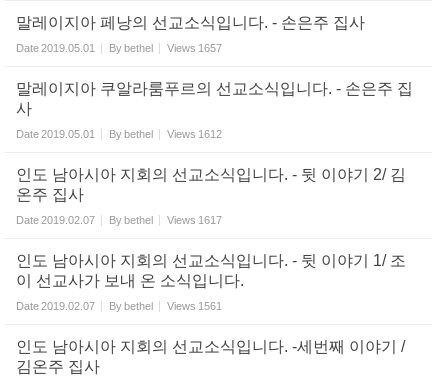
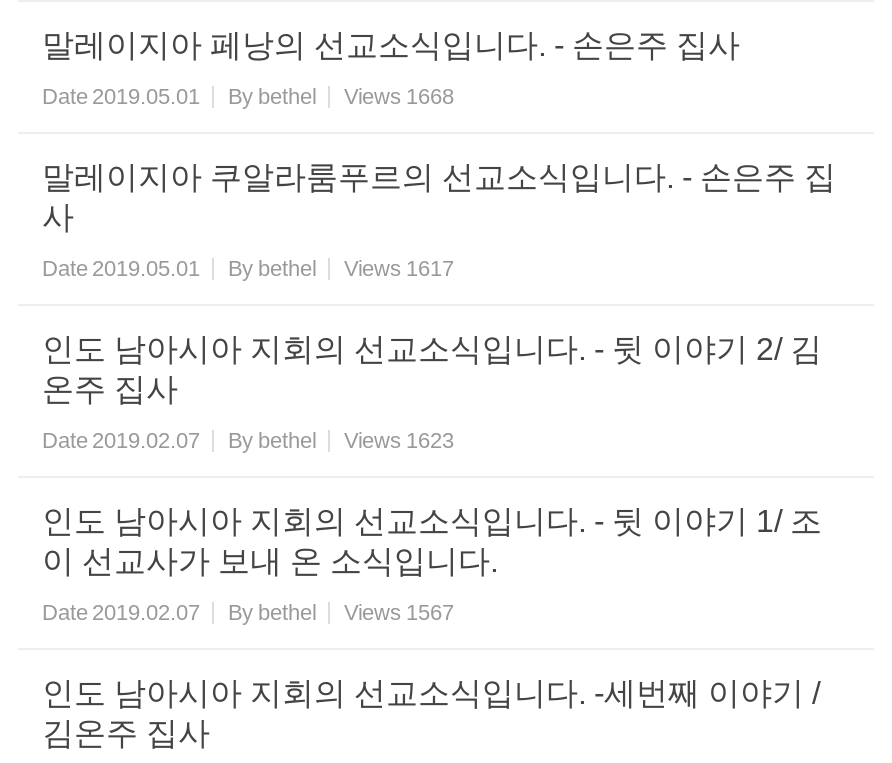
[16,42,222,54] Date 2019.05.01 By bethel Views 1657 -> [42,84,454,108] Date 2019.05.01 By bethel Views 1668
[16,128,222,140] Date 2019.05.01 By bethel Views 1612 -> [42,256,454,280] Date 2019.05.01 By bethel Views 1617
[16,214,222,226] Date 2019.02.07 By bethel Views 1617 -> [42,428,454,452] Date 2019.02.07 By bethel Views 1623
[16,300,222,312] Date 2019.02.07 By bethel Views 1561 -> [42,600,454,624] Date 2019.02.07 By bethel Views 1567

